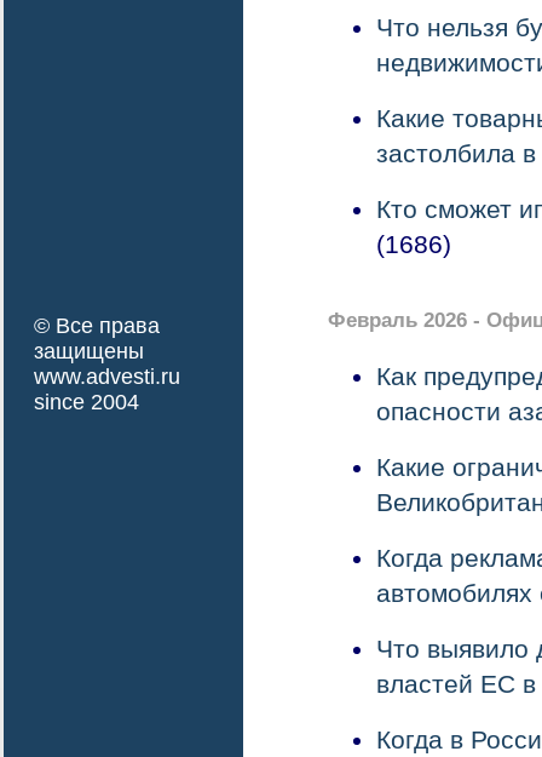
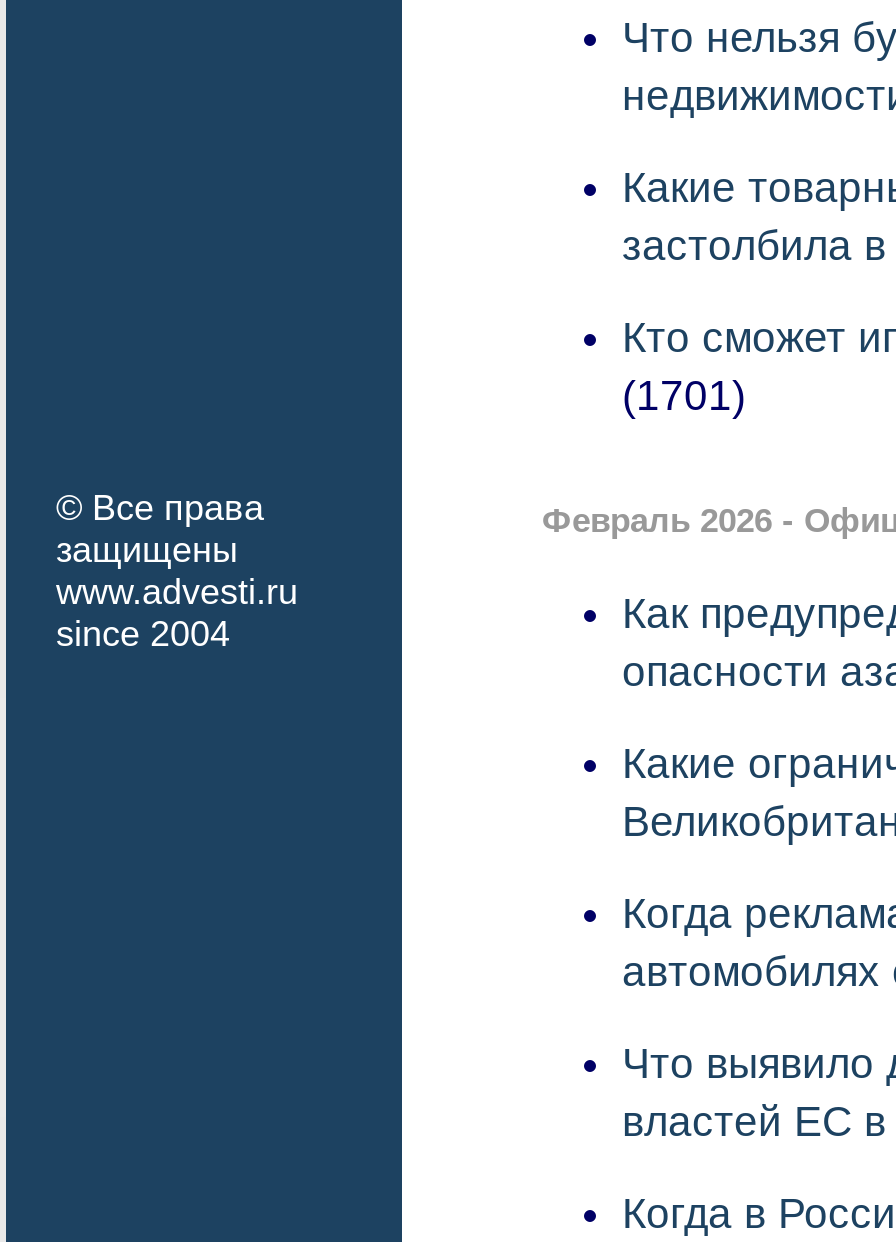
[376,230,451,258] (1686) -> [622,372,746,418] (1701)

